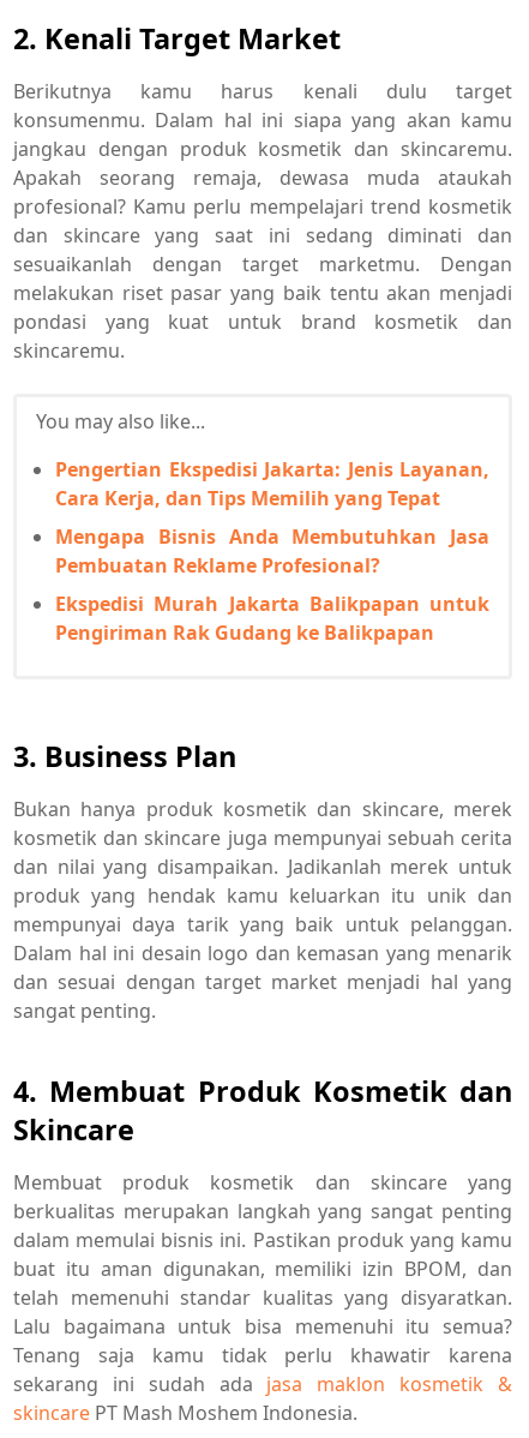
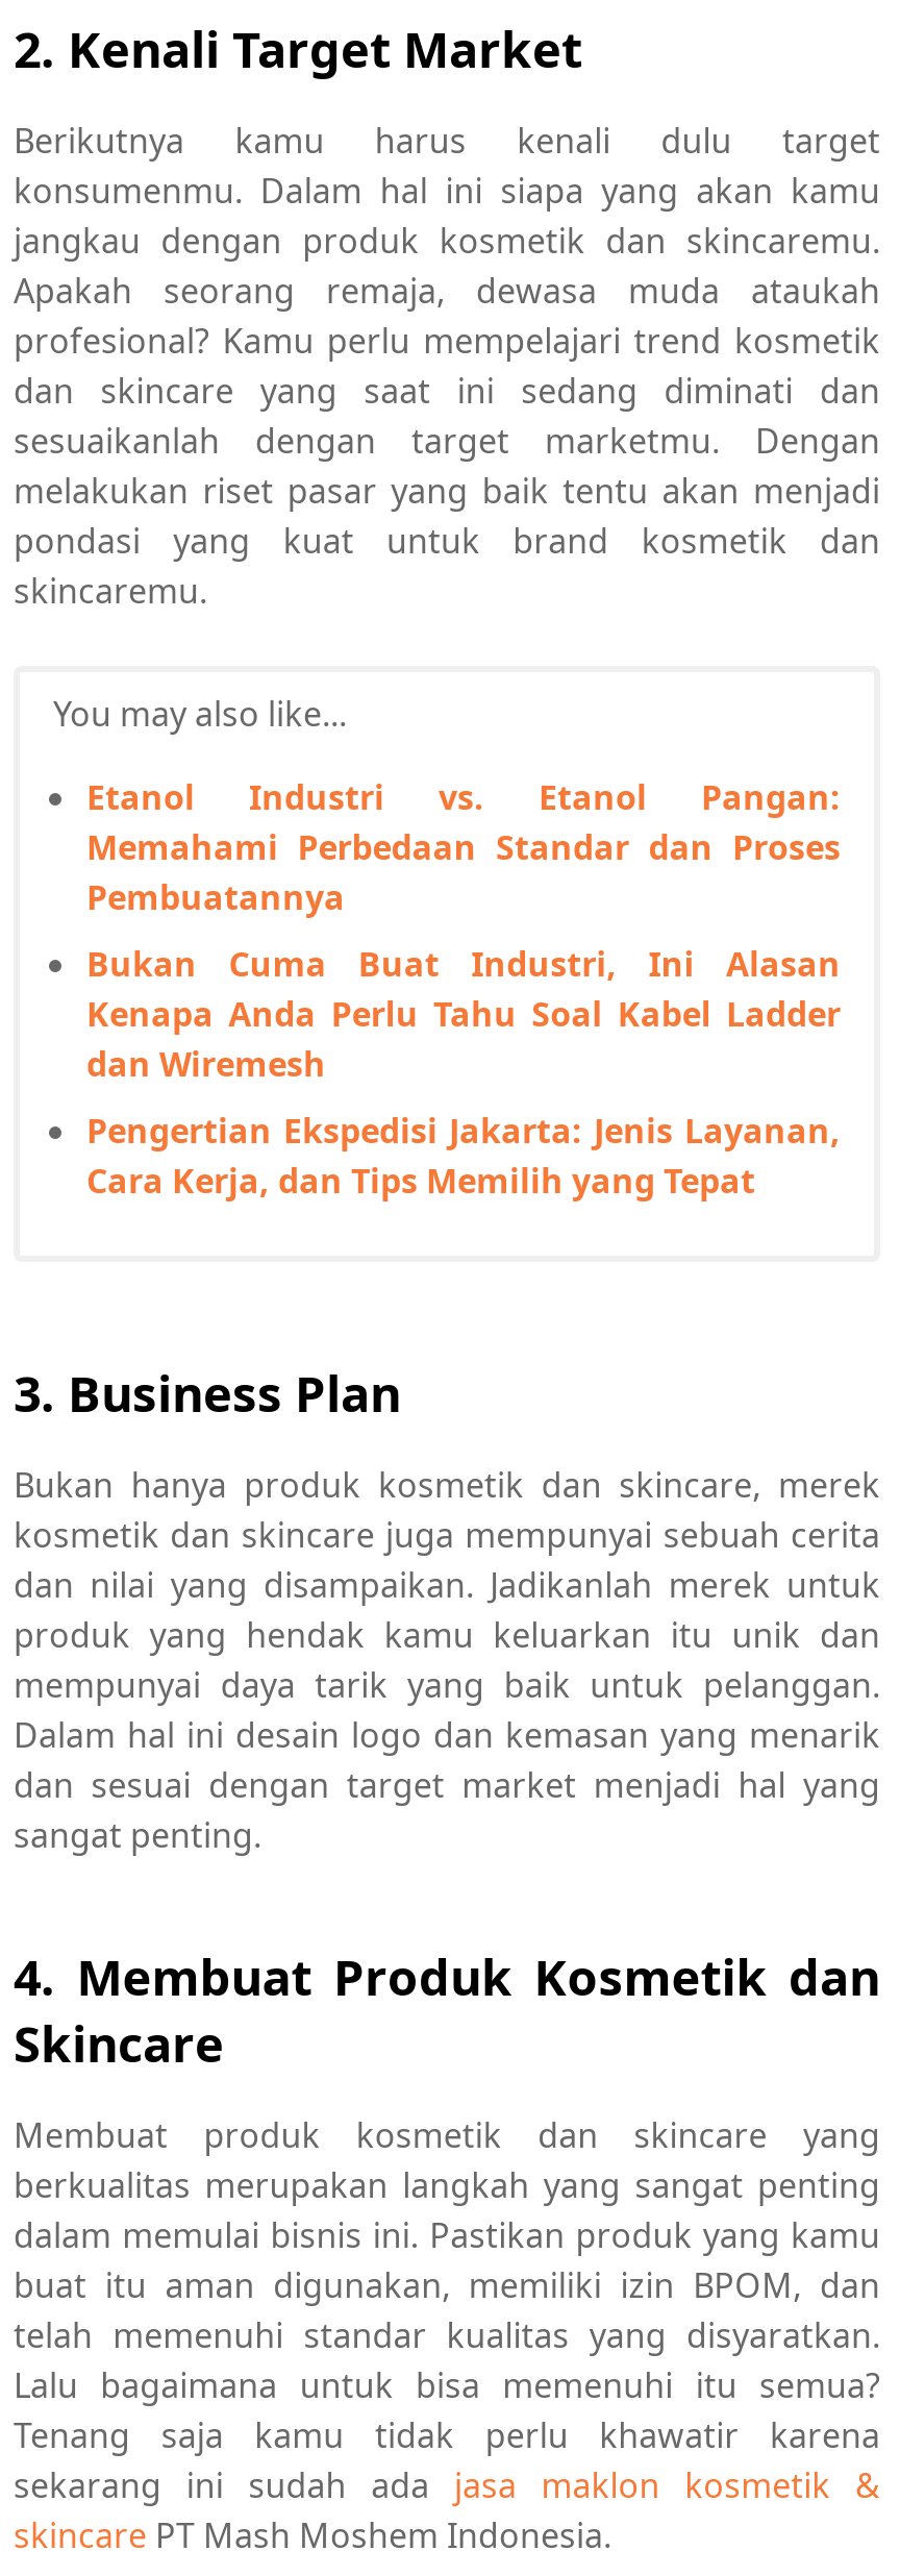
none -> [86,773,841,1086] Etanol Industri vs. Etanol Pangan: | Memahami Perbedaan Standar dan Proses | Pembuatannya | Bukan Cuma Buat Industri, Ini Alasan | Kenapa Anda Perlu Tahu Soal Kabel Ladder | dan Wiremesh
moved [55,456,489,511] -> [86,1107,841,1203]: Pengertian Ekspedisi Jakarta: Jenis Layanan, | Cara Kerja, dan Tips Memilih yang Tepat
[55,523,489,646] Mengapa Bisnis Anda Membutuhkan Jasa | Pembuatan Reklame Profesional? | Ekspedisi Murah Jakarta Balikpapan untuk | Pengiriman Rak Gudang ke Balikpapan -> none

